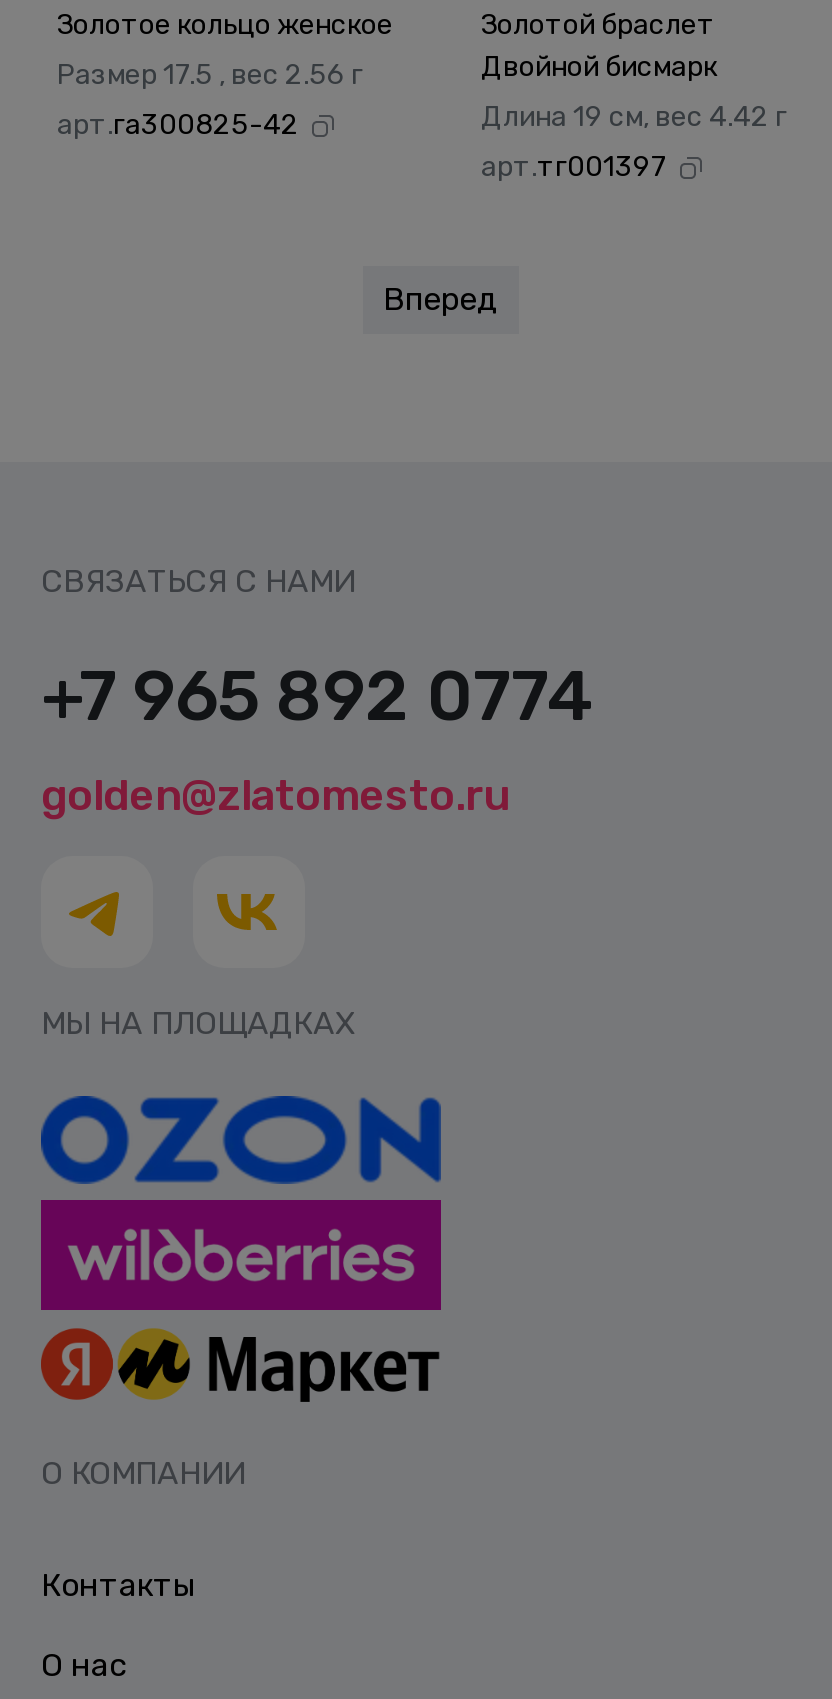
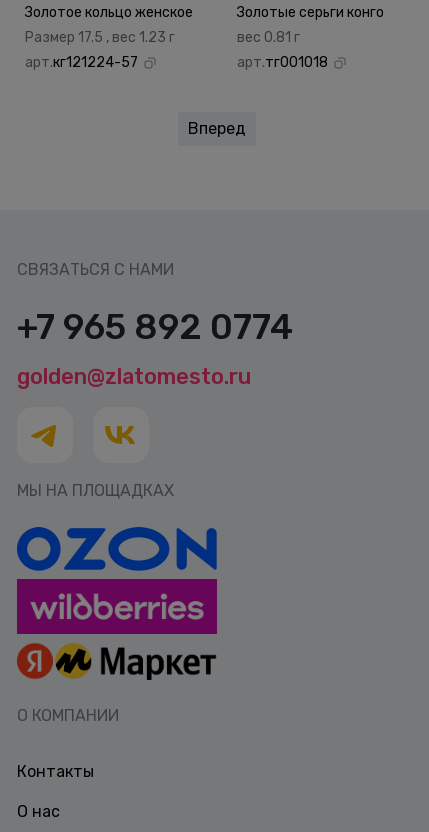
[481,8,717,84] Золотой браслет | Двойной бисмарк -> [237,4,384,21] Золотые серьги конго
[57,58,363,92] Размер 17.5 , вес 2.56 г -> [25,29,175,46] Размер 17.5 , вес 1.23 г
[57,108,299,142] арт.га300825-42 -> [25,54,138,71] арт.кг121224-57
[481,100,787,134] Длина 19 см, вес 4.42 г -> [237,29,300,46] вес 0.81 г
[481,150,667,184] арт.тг001397 -> [237,54,328,71] арт.тг001018

